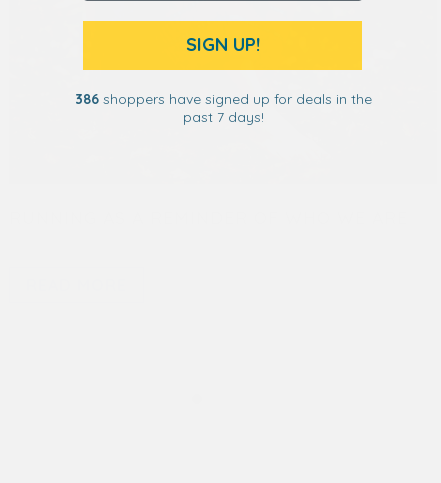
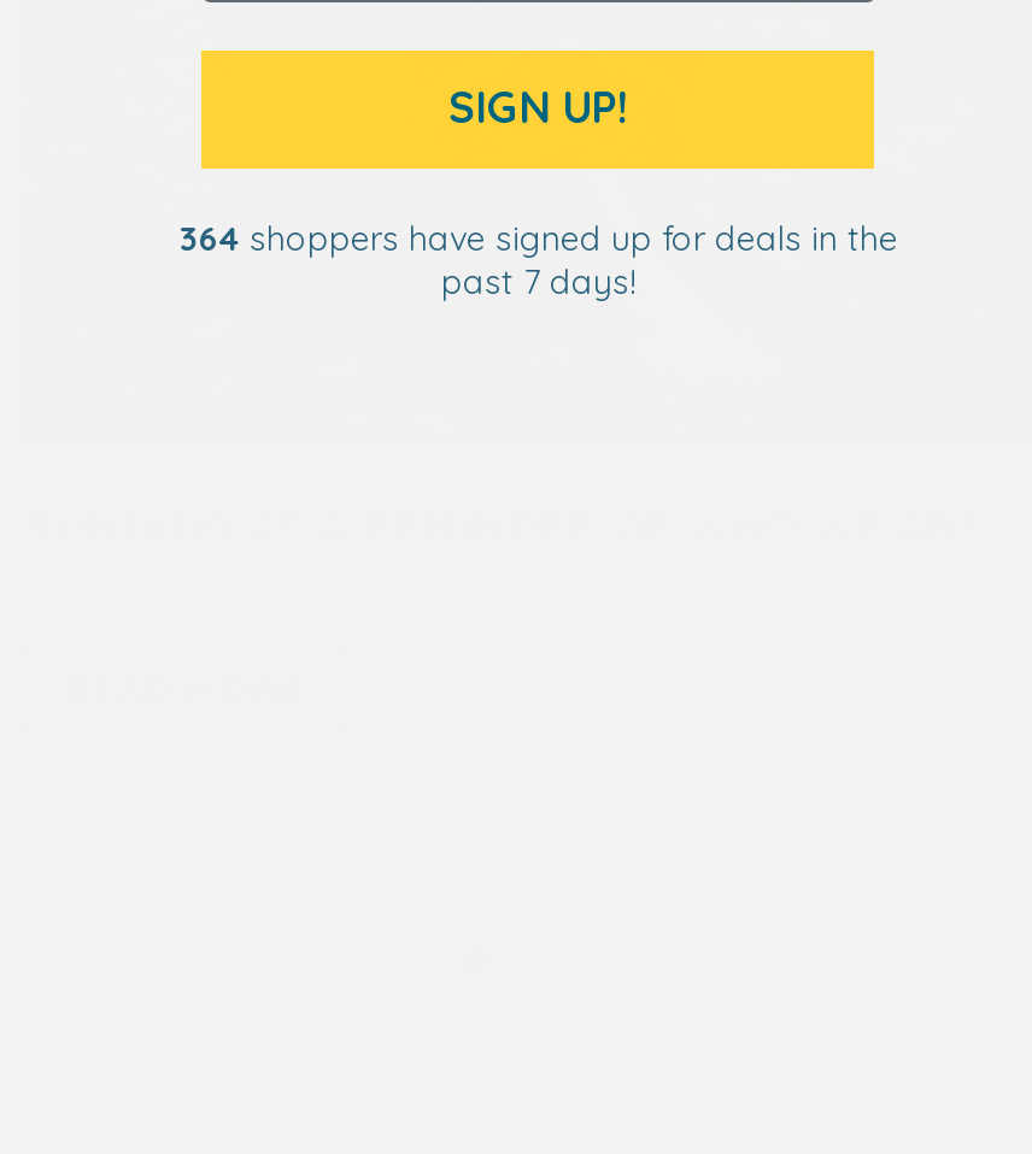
[74,90,371,108] 386 shoppers have signed up for deals in the -> [180,216,898,260] 364 shoppers have signed up for deals in the

